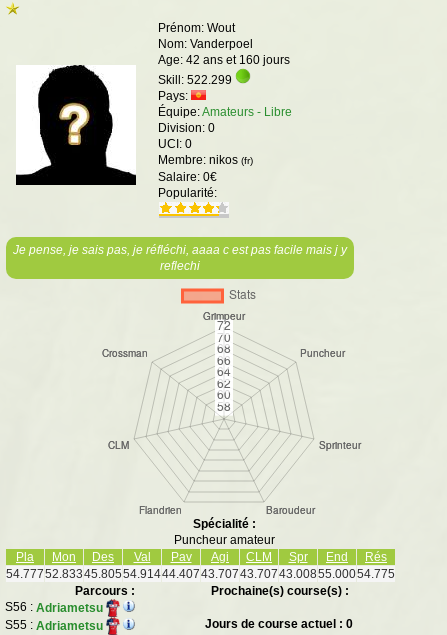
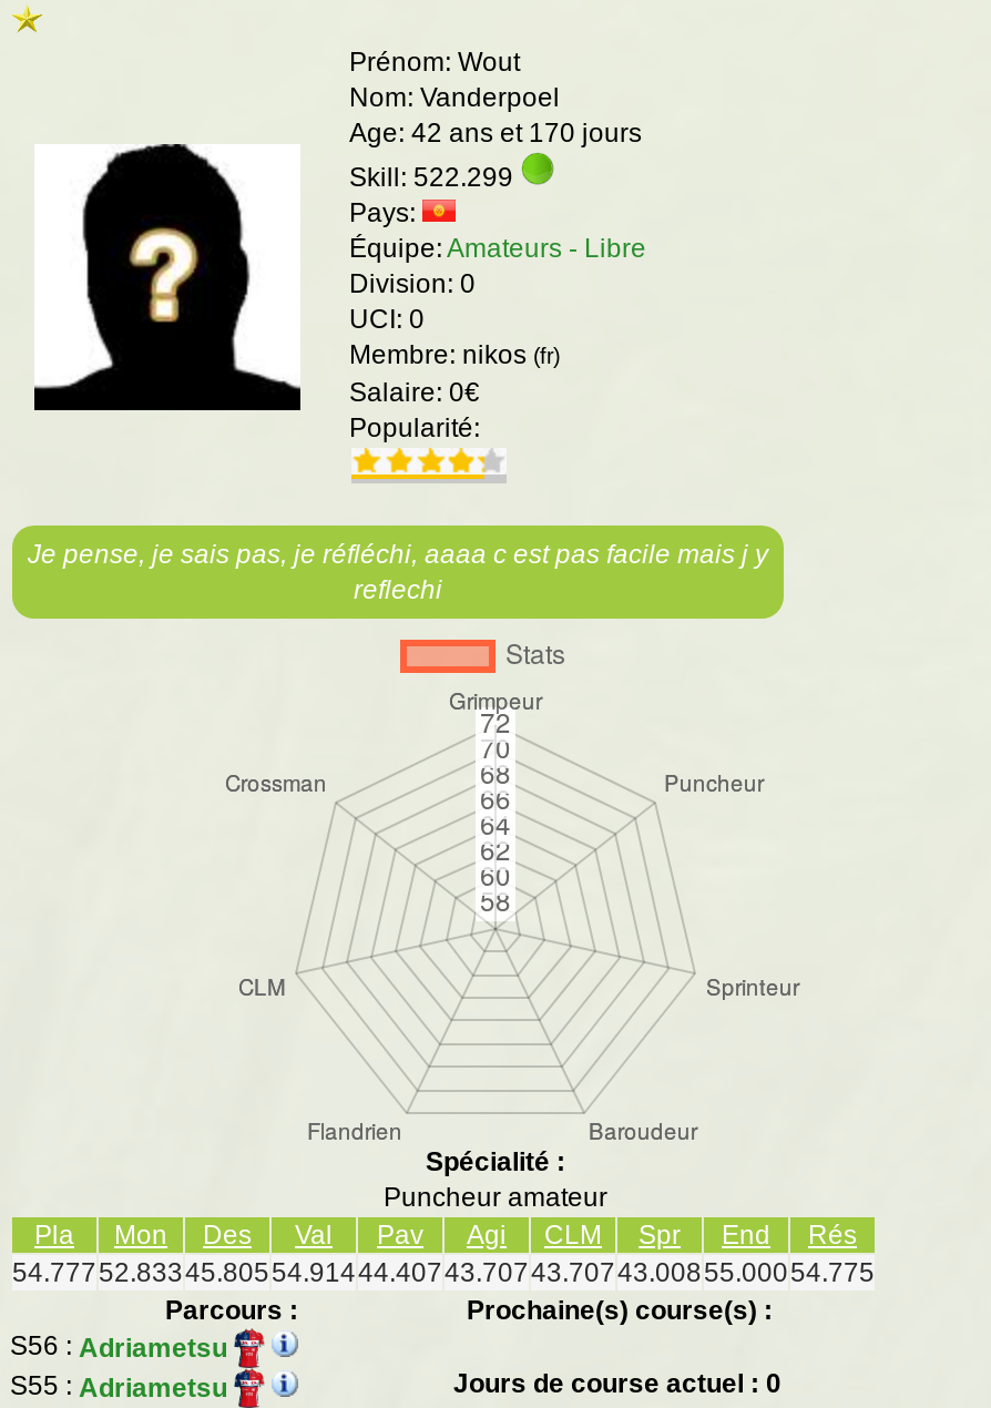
[158,53,290,67] Age: 42 ans et 160 jours -> [349,118,642,149] Age: 42 ans et 170 jours

